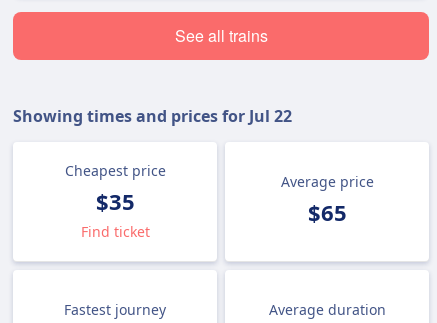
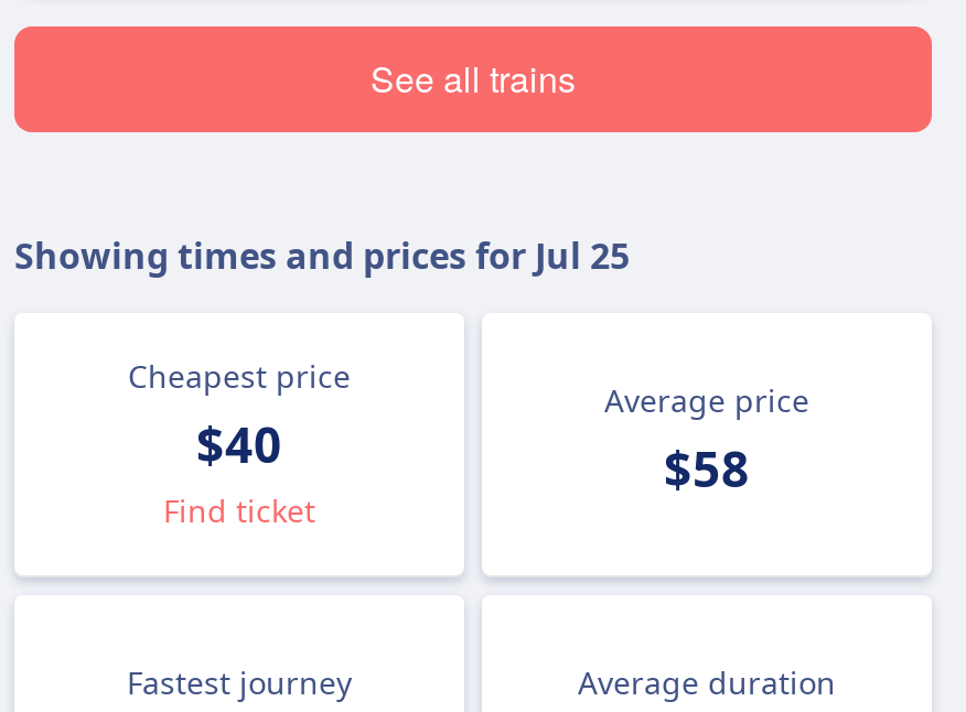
[13,105,292,127] Showing times and prices for Jul 22 -> [14,231,630,280] Showing times and prices for Jul 25
[95,186,134,216] $35 -> [196,410,282,476] $40
[307,197,346,227] $65 -> [664,434,750,500] $58

